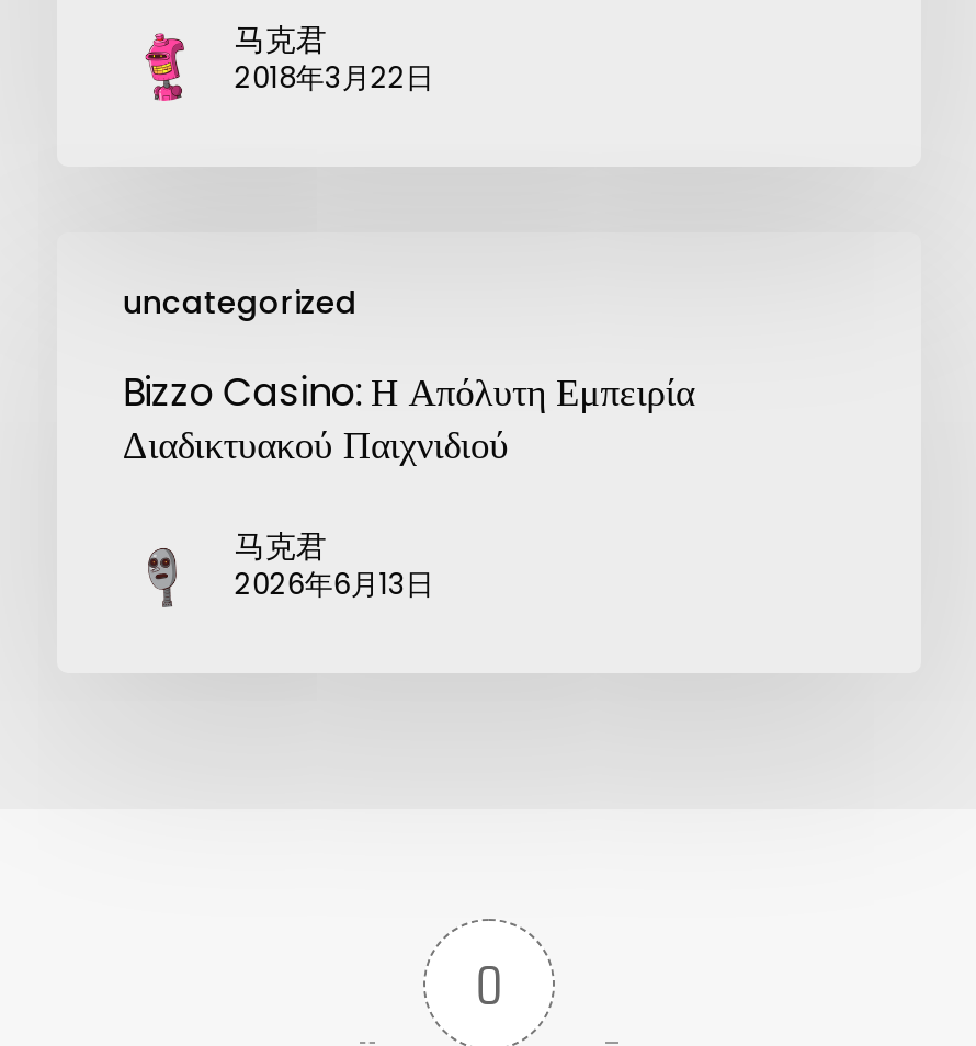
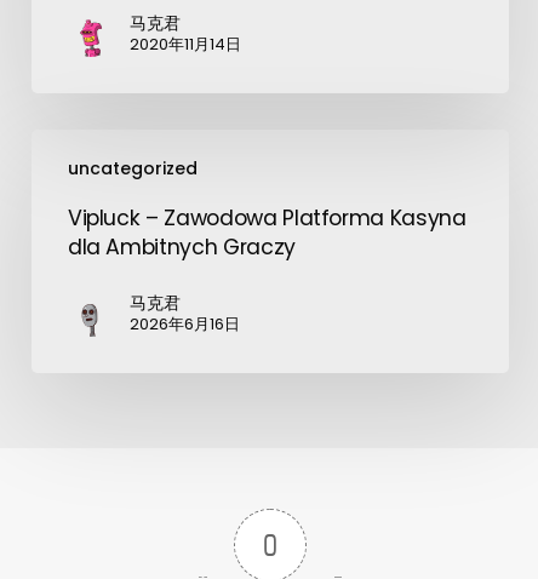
[234,58,434,99] 2018年3月22日 -> [130,33,241,56] 2020年11月14日
[123,367,695,472] Bizzo Casino: Η Απόλυτη Εμπειρία | Διαδικτυακού Παιχνιδιού -> [68,204,466,262] Vipluck – Zawodowa Platforma Kasyna | dla Ambitnych Graczy
[234,564,434,606] 2026年6月13日 -> [130,313,240,336] 2026年6月16日

